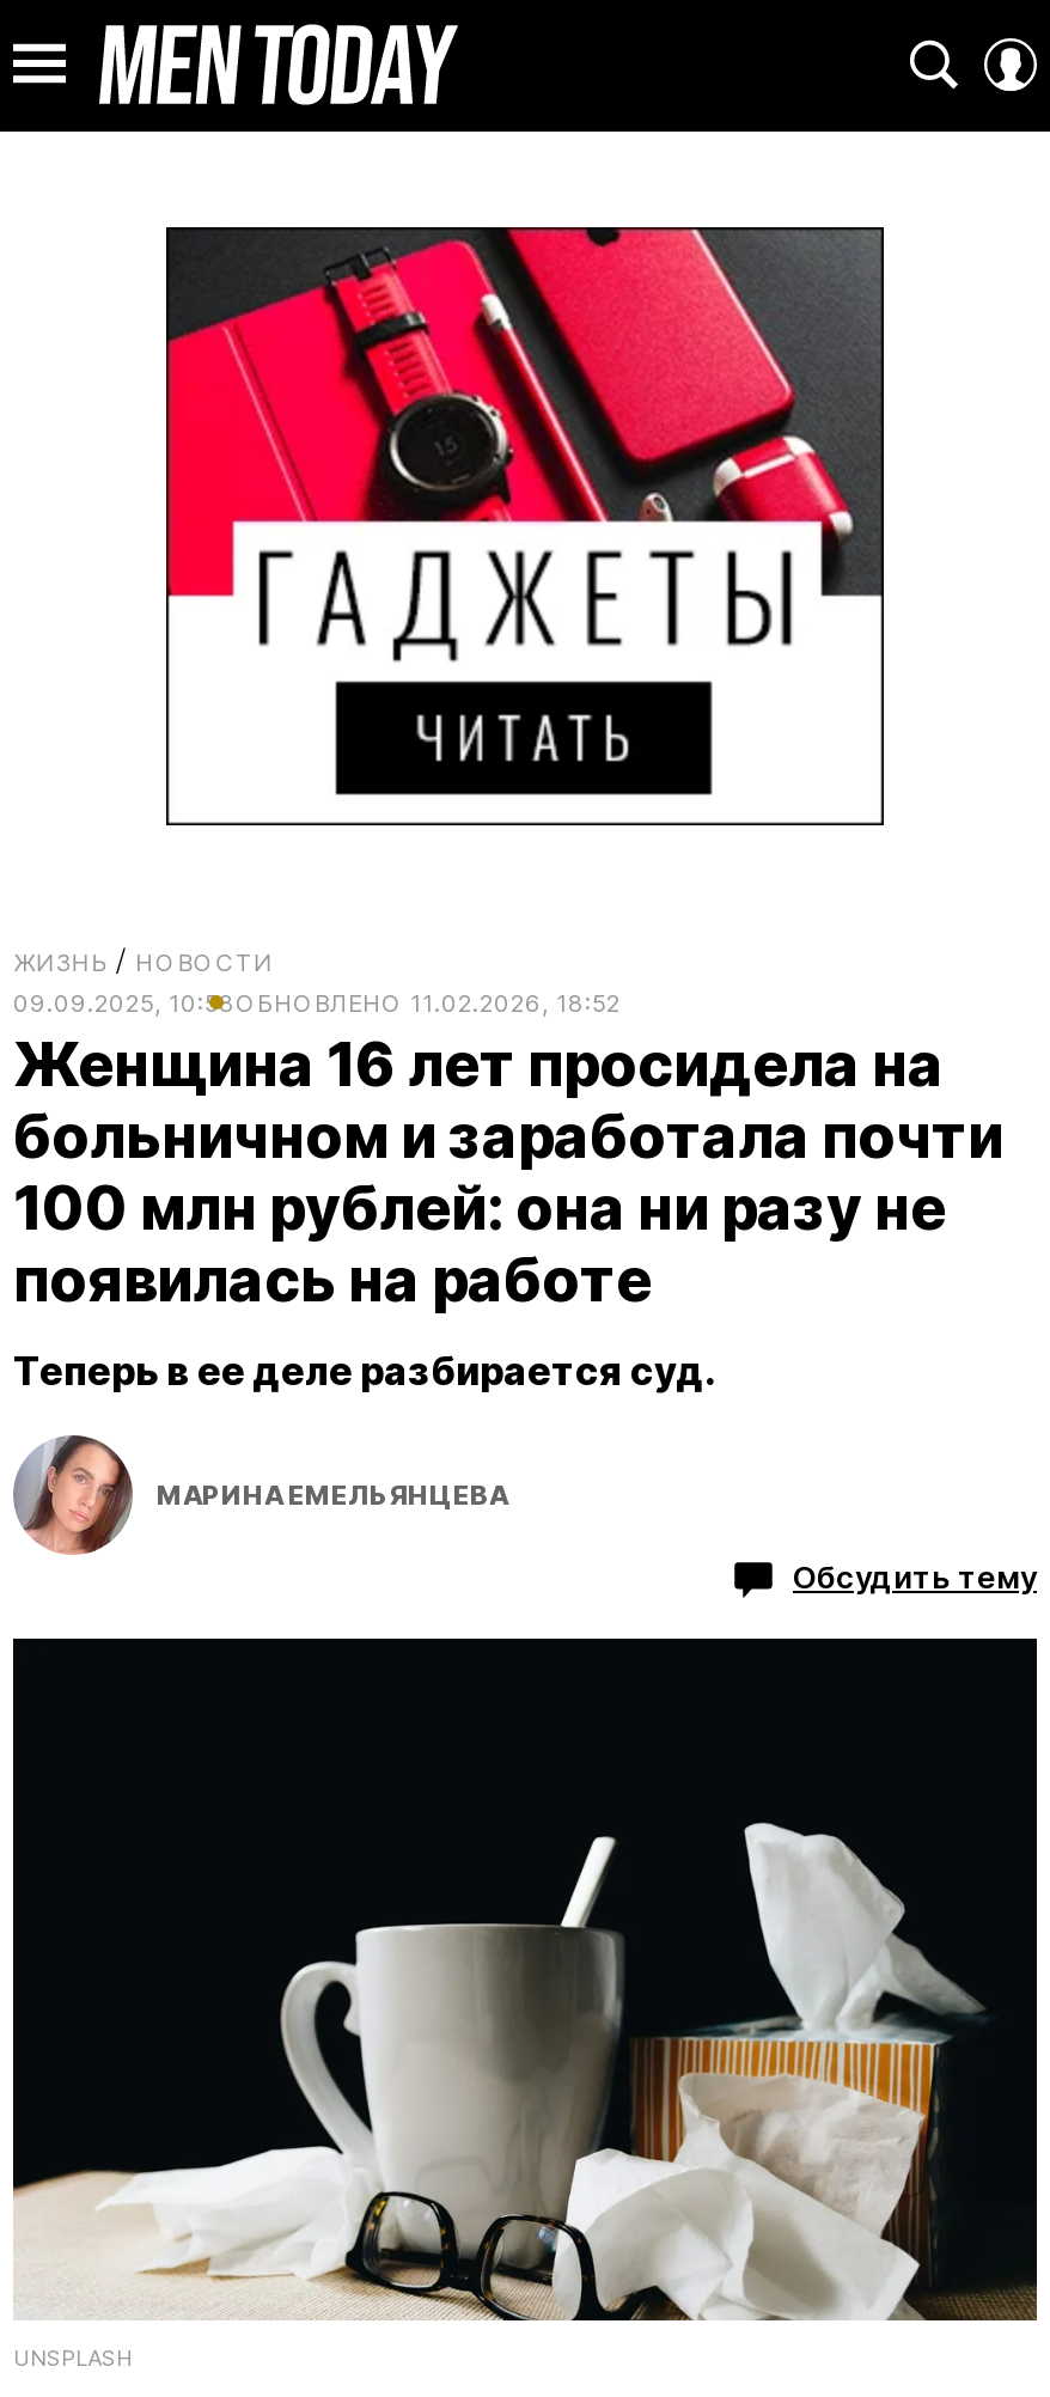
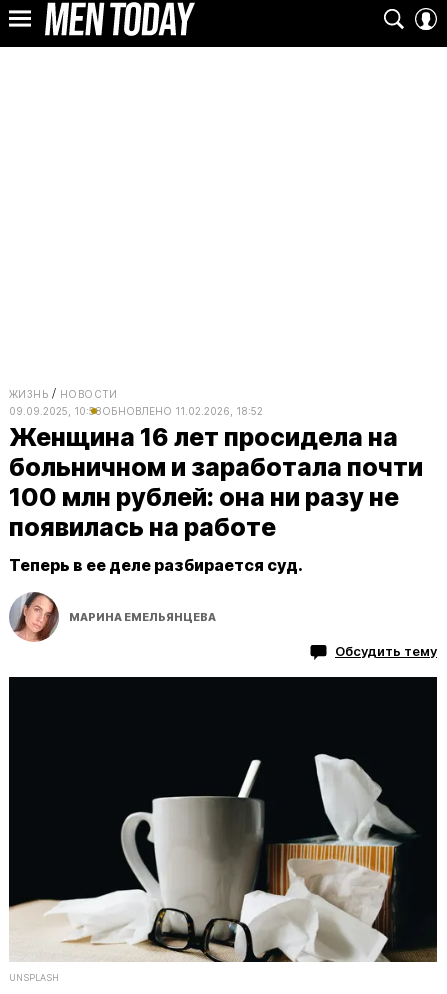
[164,225,886,828] [image] -> none

